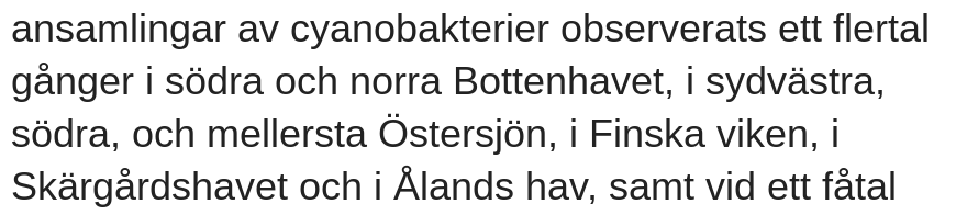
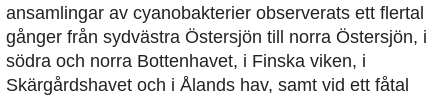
[11,60,886,104] gånger i södra och norra Bottenhavet, i sydvästra, -> [6,27,427,47] gånger från sydvästra Östersjön till norra Östersjön, i
[11,113,840,156] södra, och mellersta Östersjön, i Finska viken, i -> [6,51,366,71] södra och norra Bottenhavet, i Finska viken, i

